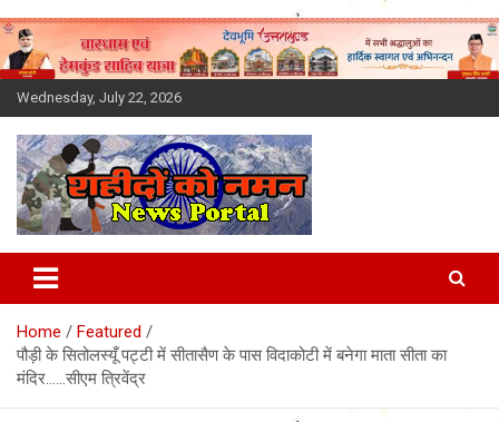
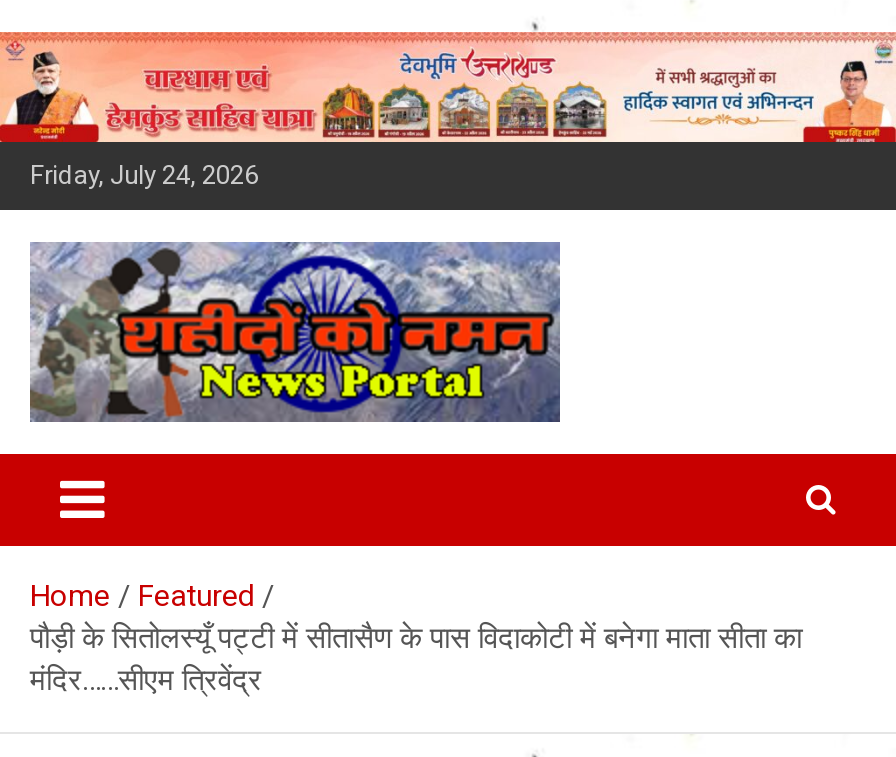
[17,90,182,106] Wednesday, July 22, 2026 -> [30,160,258,190] Friday, July 24, 2026

